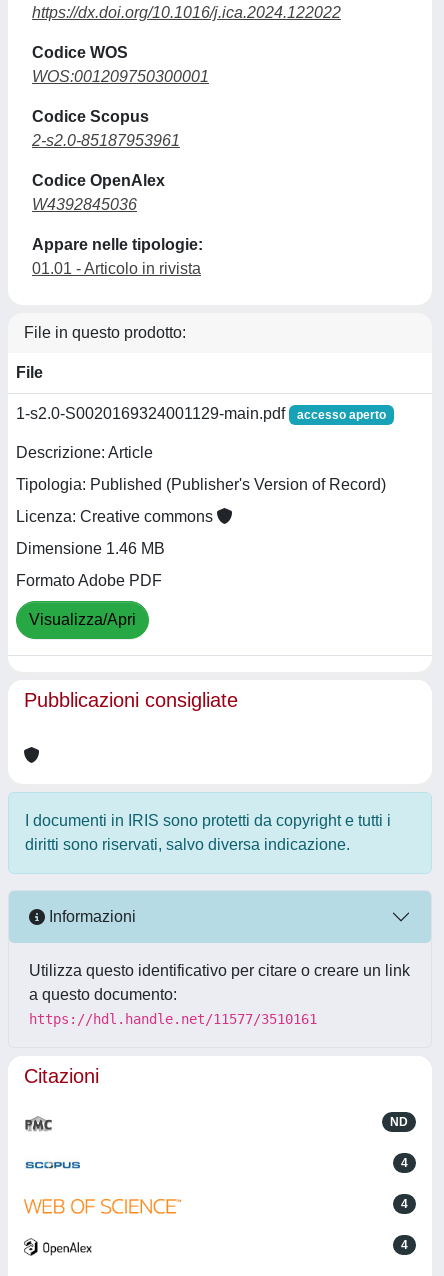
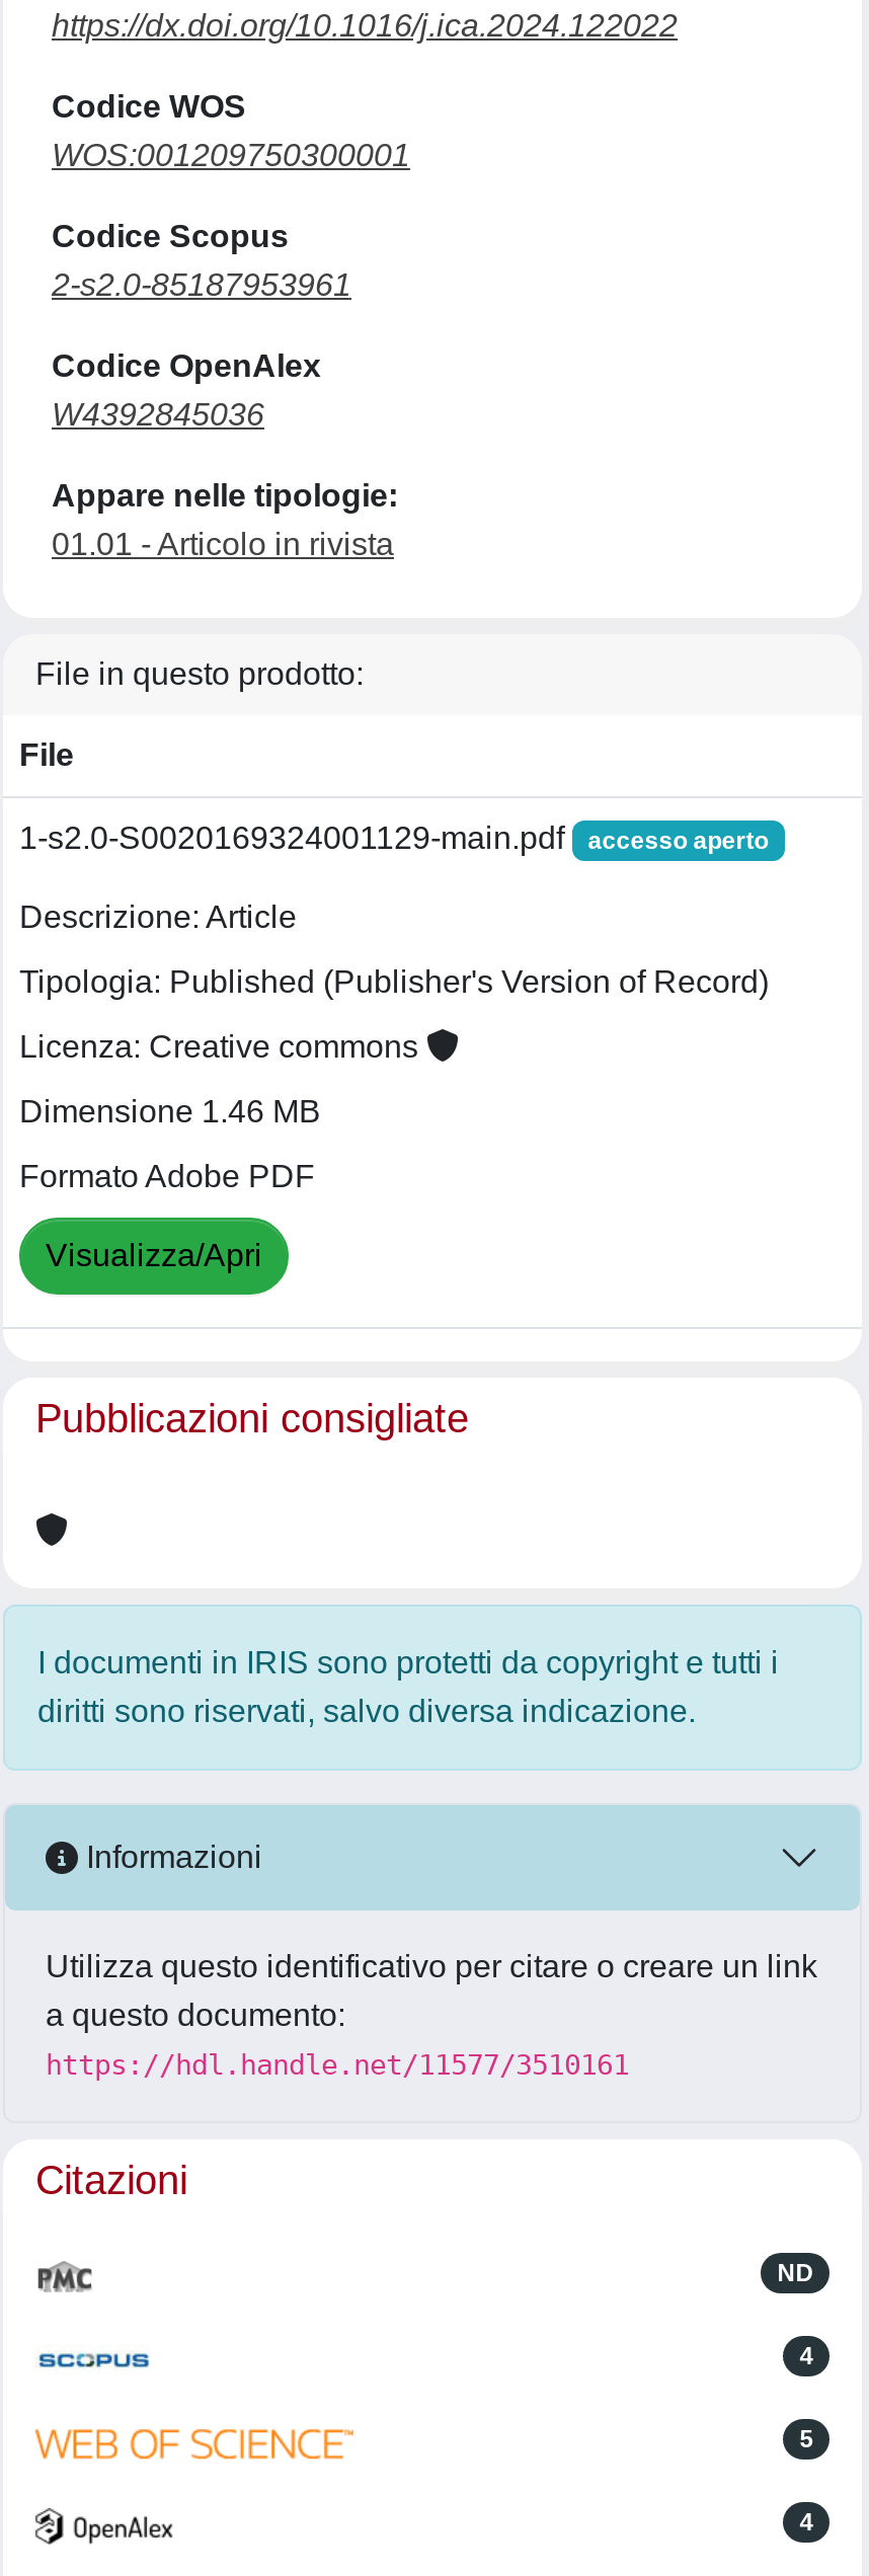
[401,1197,408,1211] 4 -> [800,2425,814,2453] 5

